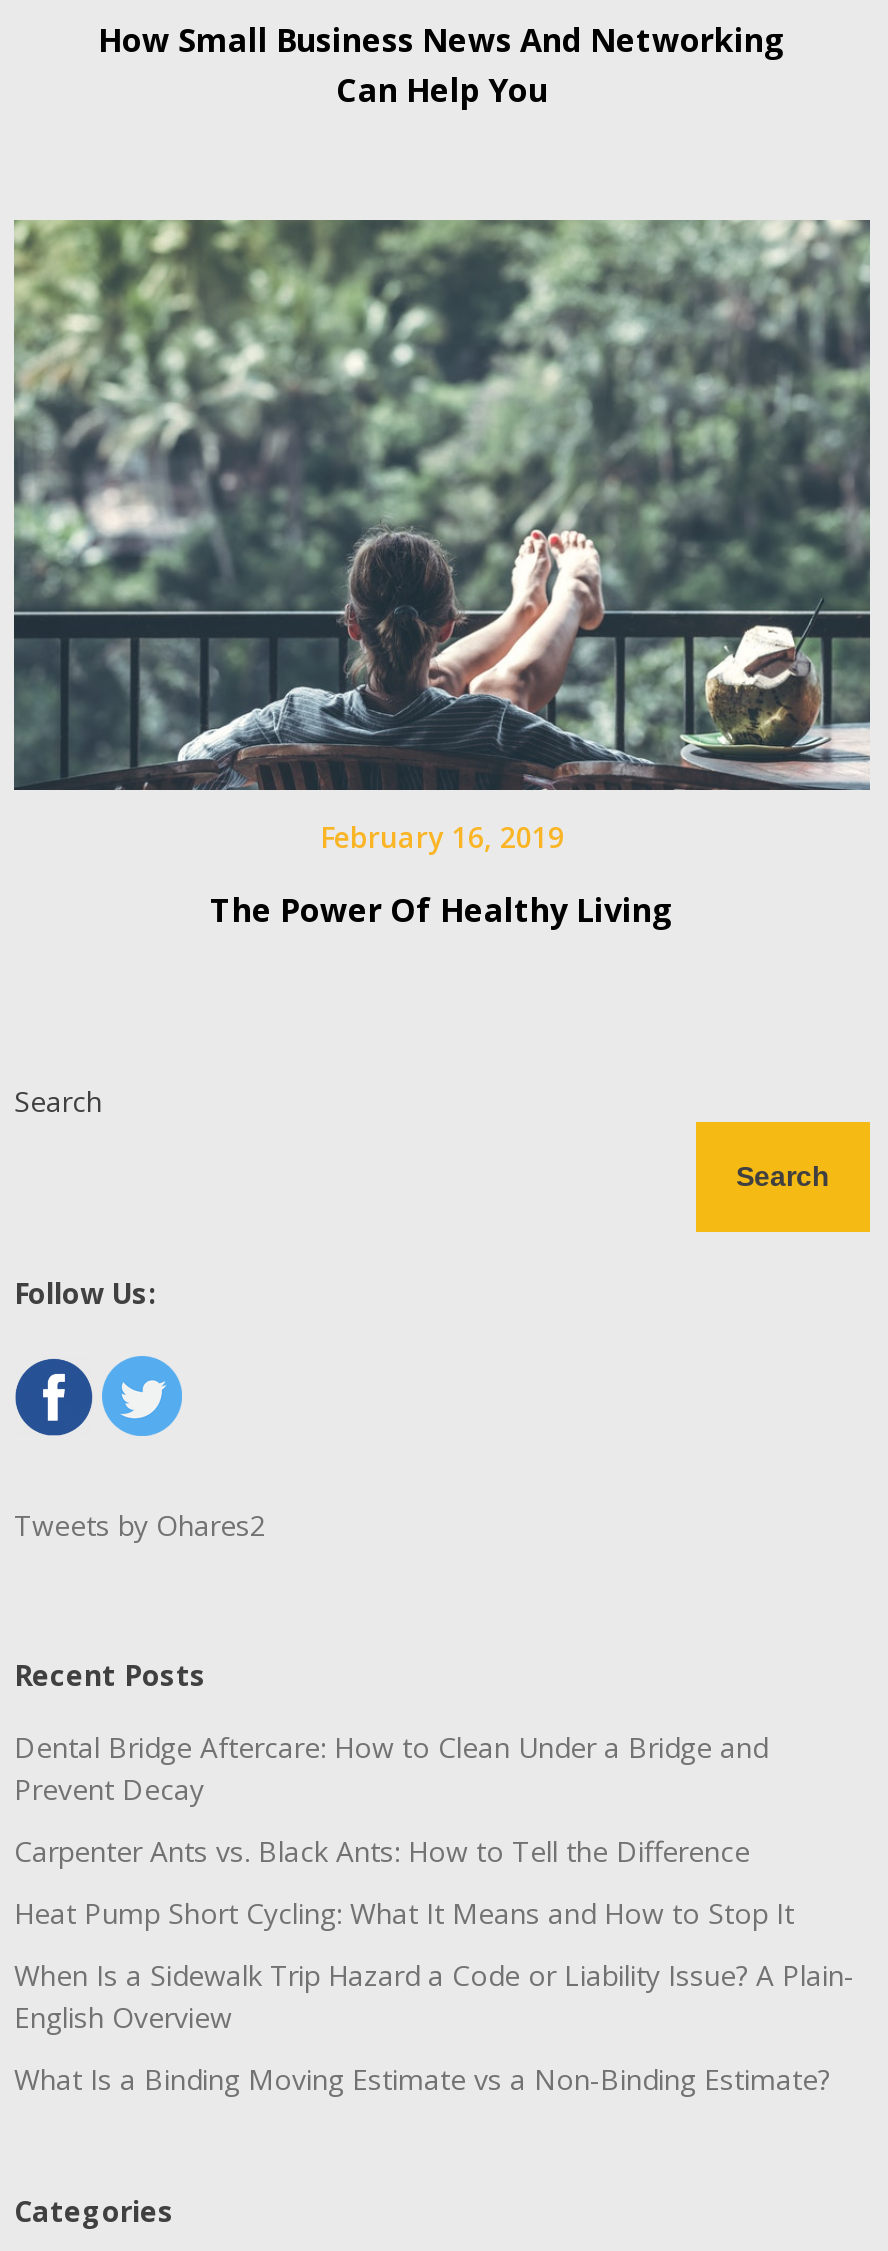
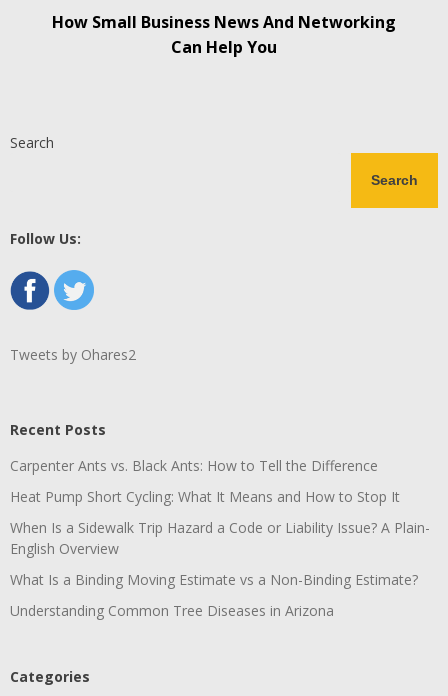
[12,217,872,932] [image] | February 16, 2019 | The Power Of Healthy Living -> none
[14,1728,768,1808] Dental Bridge Aftercare: How to Clean Under a Bridge and | Prevent Decay -> none
moved [14,1832,854,2098] -> [10,456,430,589]: Carpenter Ants vs. Black Ants: How to Tell the Difference | Heat Pump Short Cycling: What It Means and How to Stop It | When Is a Sidewalk Trip Hazard a Code or Liability Issue? A Plain- | English Overview | What Is a Binding Moving Estimate vs a Non-Binding Estimate?
none -> [10,601,334,620] Understanding Common Tree Diseases in Arizona

